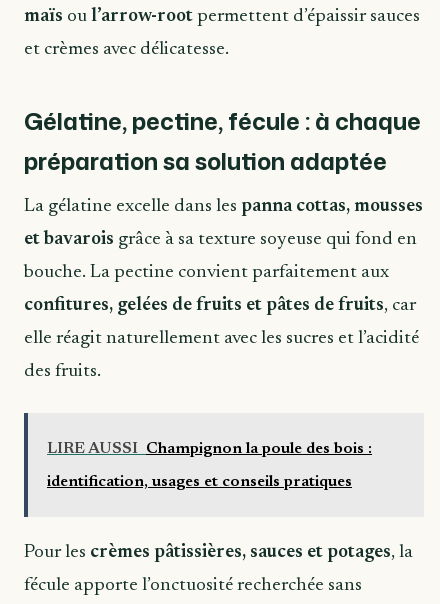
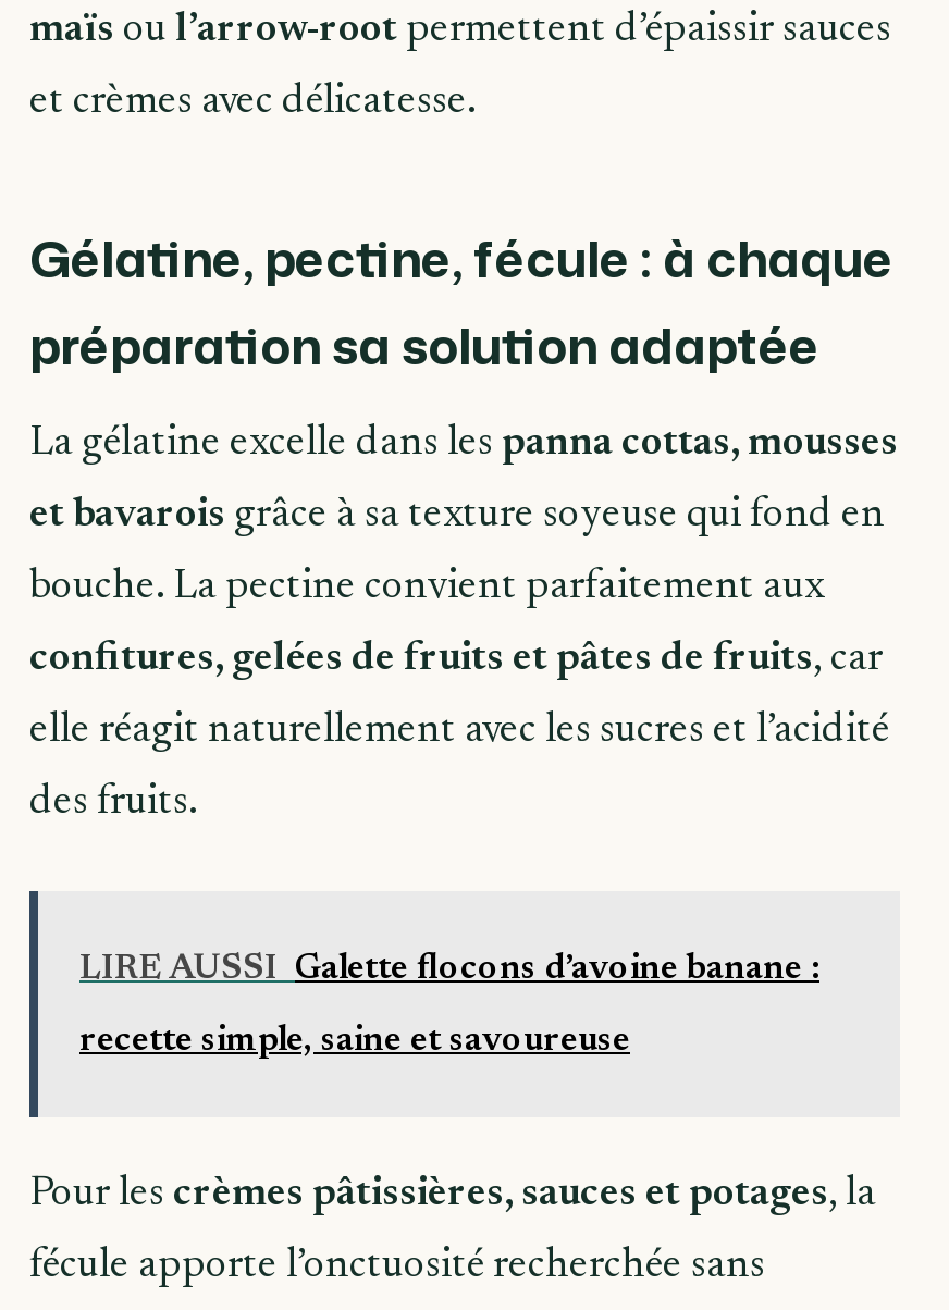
[47,441,372,457] LIRE AUSSI Champignon la poule des bois : -> [79,952,819,987] LIRE AUSSI Galette flocons d’avoine banane :
[47,474,352,490] identification, usages et conseils pratiques -> [79,1024,630,1059] recette simple, saine et savoureuse

